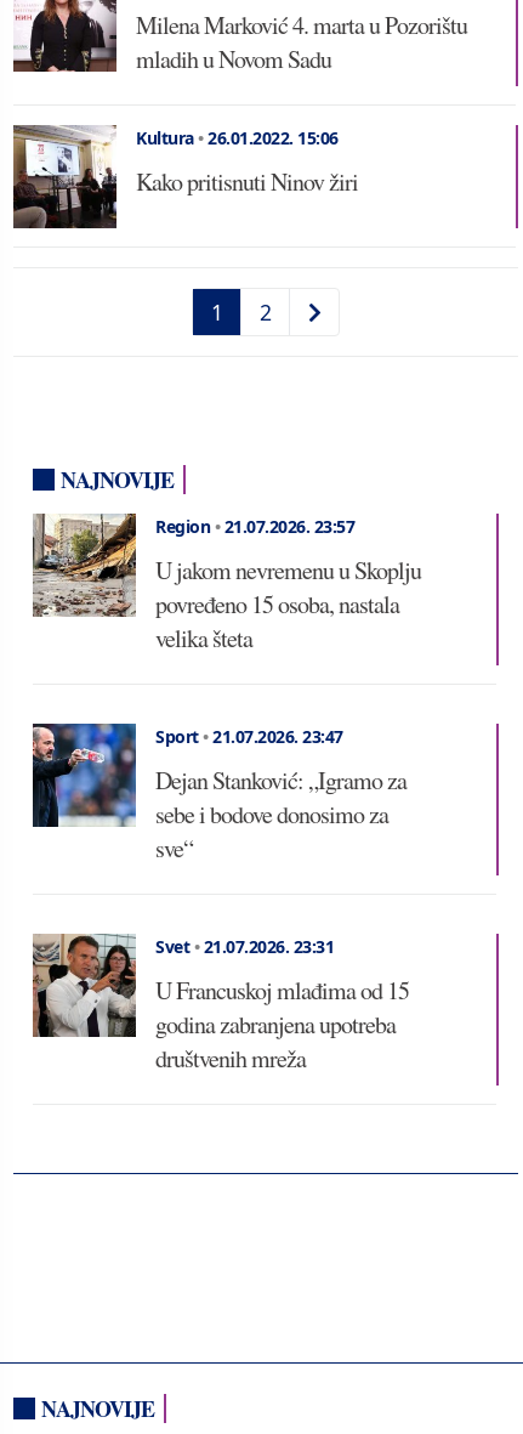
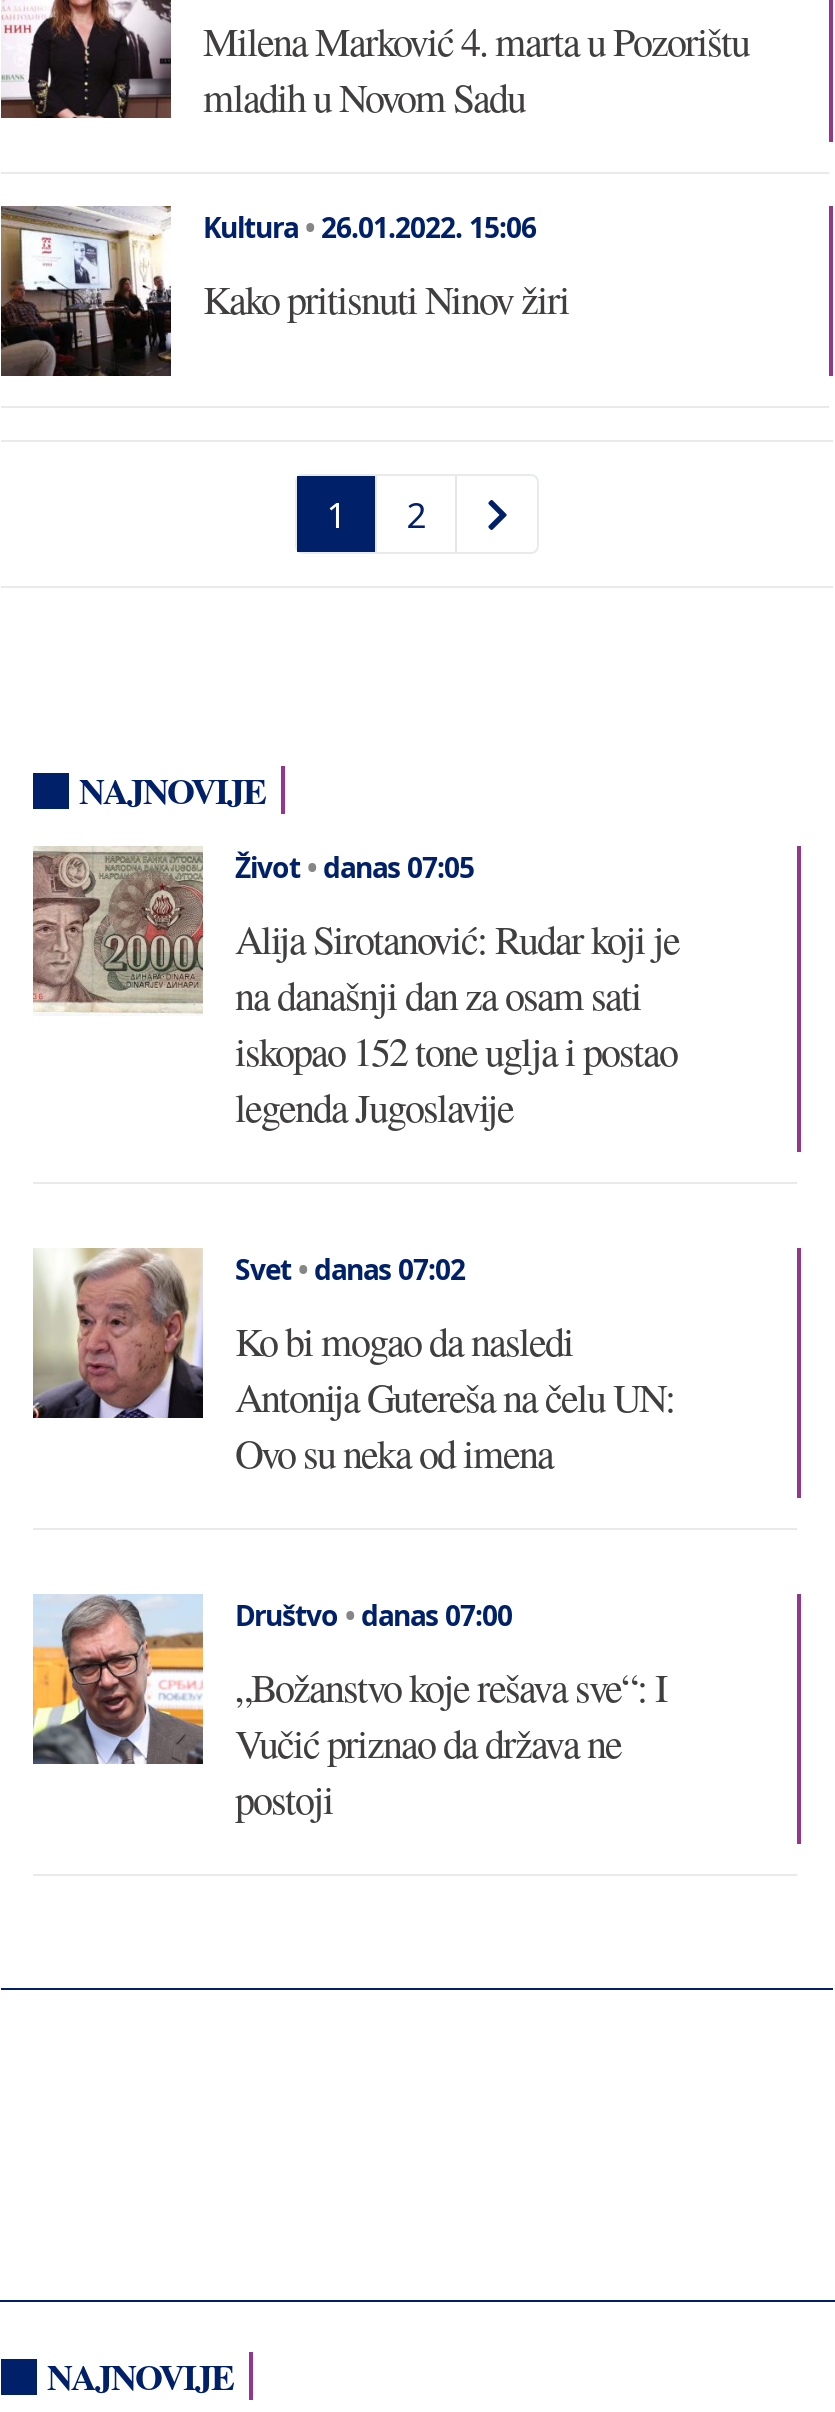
[32,512,354,618] [image] | Region • 21.07.2026. 23:57 -> [31,848,474,1016] [image] | Život • danas 07:05
[155,554,421,655] U jakom nevremenu u Skoplju | povređeno 15 osoba, nastala | velika šteta -> [235,912,679,1134] Alija Sirotanović: Rudar koji je | na današnji dan za osam sati | iskopao 152 tone uglja i postao | legenda Jugoslavije
[32,722,343,827] [image] | Sport • 21.07.2026. 23:47 -> [31,1246,465,1420] [image] | Svet • danas 07:02
[155,764,407,865] Dejan Stanković: „Igramo za | sebe i bodove donosimo za | sve“ -> [235,1314,675,1480] Ko bi mogao da nasledi | Antonija Gutereša na čelu UN: | Ovo su neka od imena
[32,934,334,1038] [image] | Svet • 21.07.2026. 23:31 -> [31,1594,512,1764] [image] | Društvo • danas 07:00
[155,974,409,1075] U Francuskoj mlađima od 15 | godina zabranjena upotreba | društvenih mreža -> [235,1660,667,1826] „Božanstvo koje rešava sve“: I | Vučić priznao da država ne | postoji

